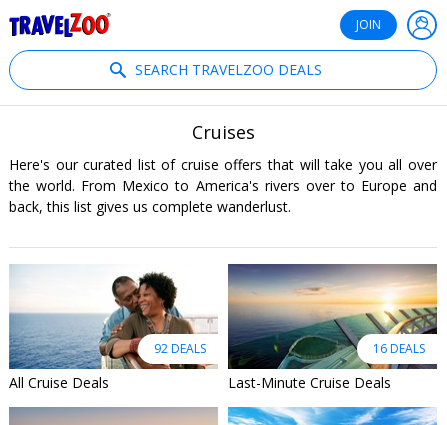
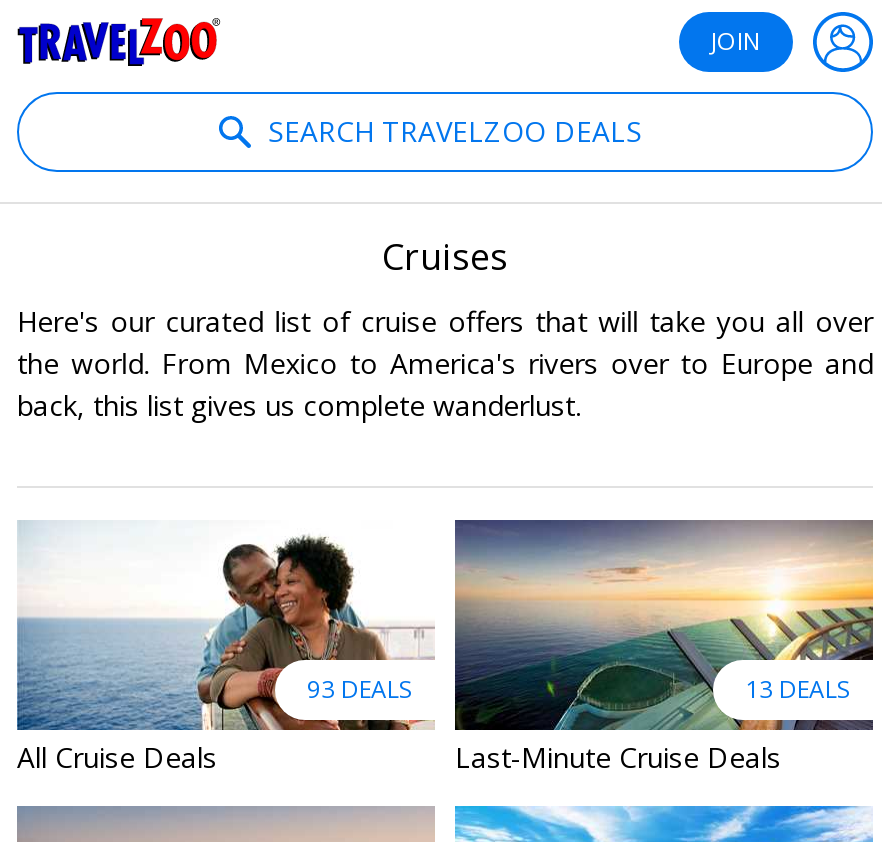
[154,339,206,356] 92 DEALS -> [307,671,411,705] 93 DEALS
[373,339,425,356] 16 DEALS -> [745,671,849,705] 13 DEALS

